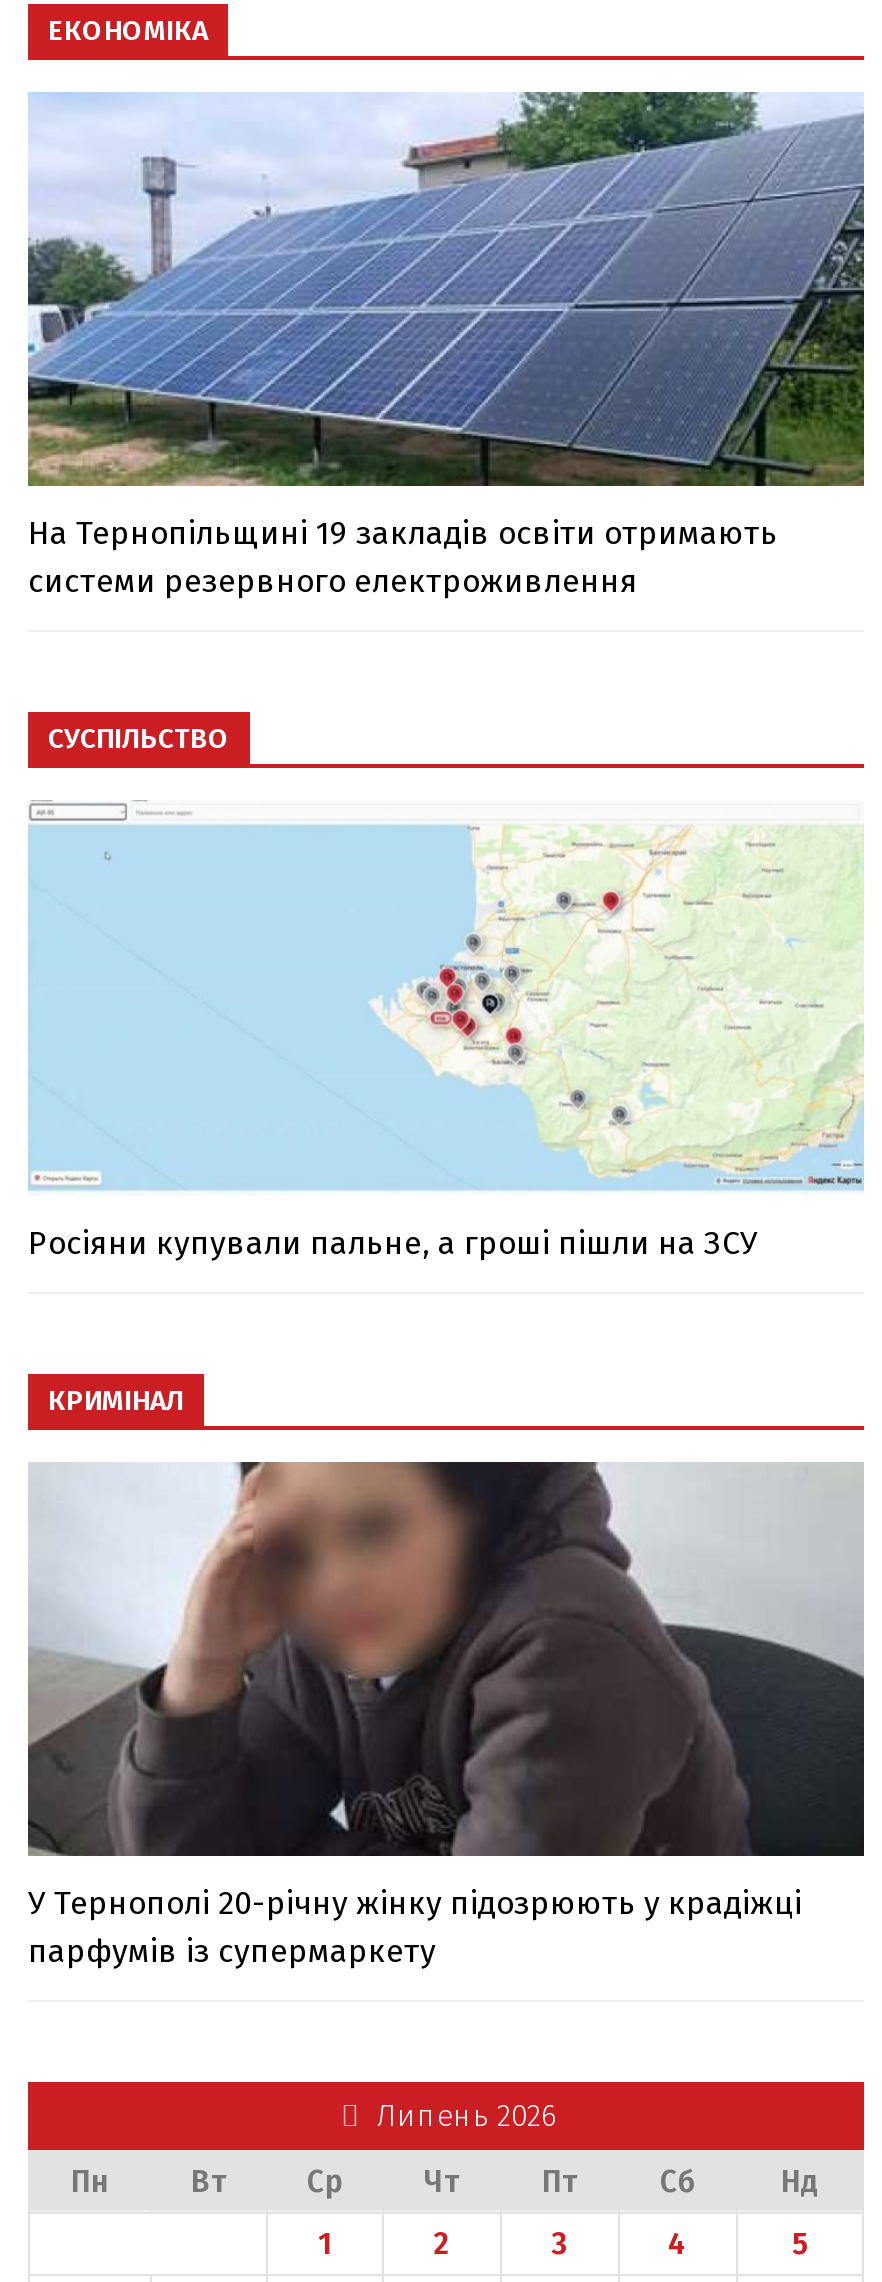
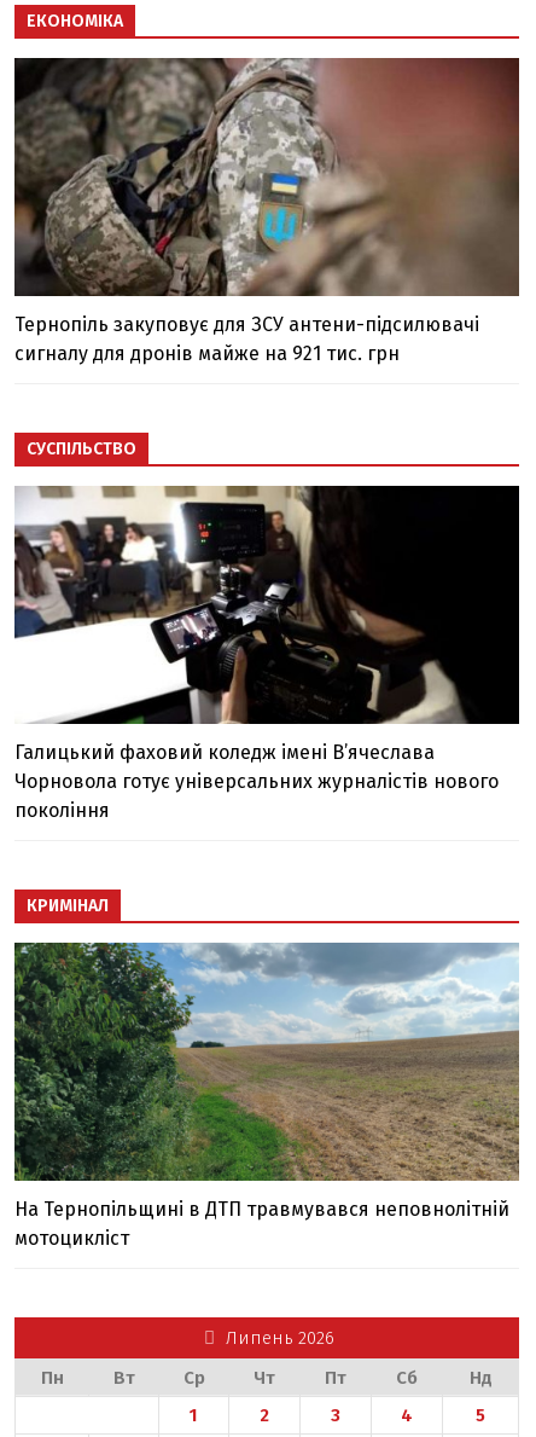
[26,91,866,600] [image] | На Тернопільщині 19 закладів освіти отримають | системи резервного електроживлення -> [13,57,520,365] [image] | Тернопіль закуповує для ЗСУ антени-підсилювачі | сигналу для дронів майже на 921 тис. грн
[28,799,864,1261] [image] | Росіяни купували пальне, а гроші пішли на ЗСУ -> [13,485,520,822] [image] | Галицький фаховий коледж імені В’ячеслава | Чорновола готує універсальних журналістів нового | покоління
[28,1461,866,1970] [image] | У Тернополі 20-річну жінку підозрюють у крадіжці | парфумів із супермаркету -> [13,941,520,1250] [image] | На Тернопільщині в ДТП травмувався неповнолітній | мотоцикліст

